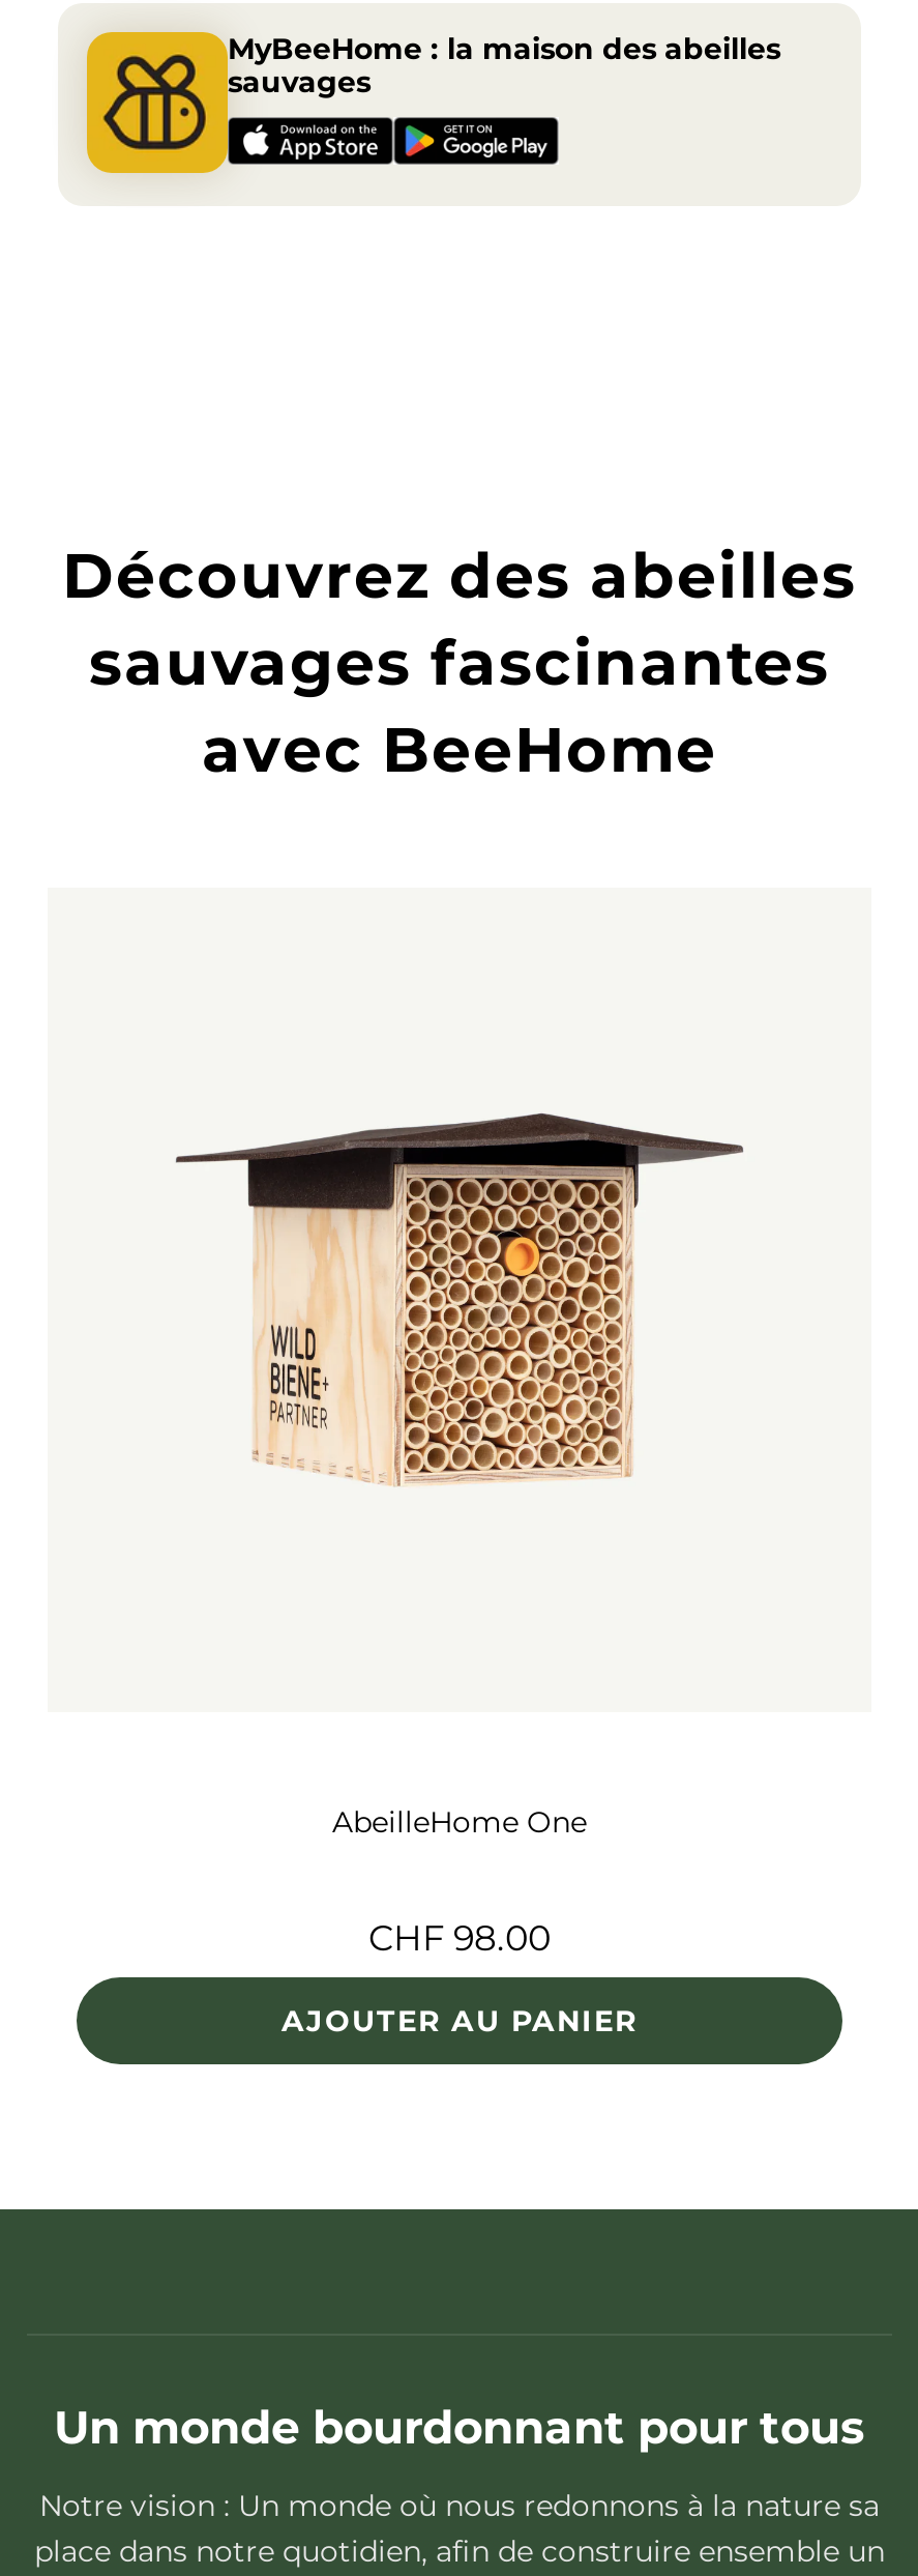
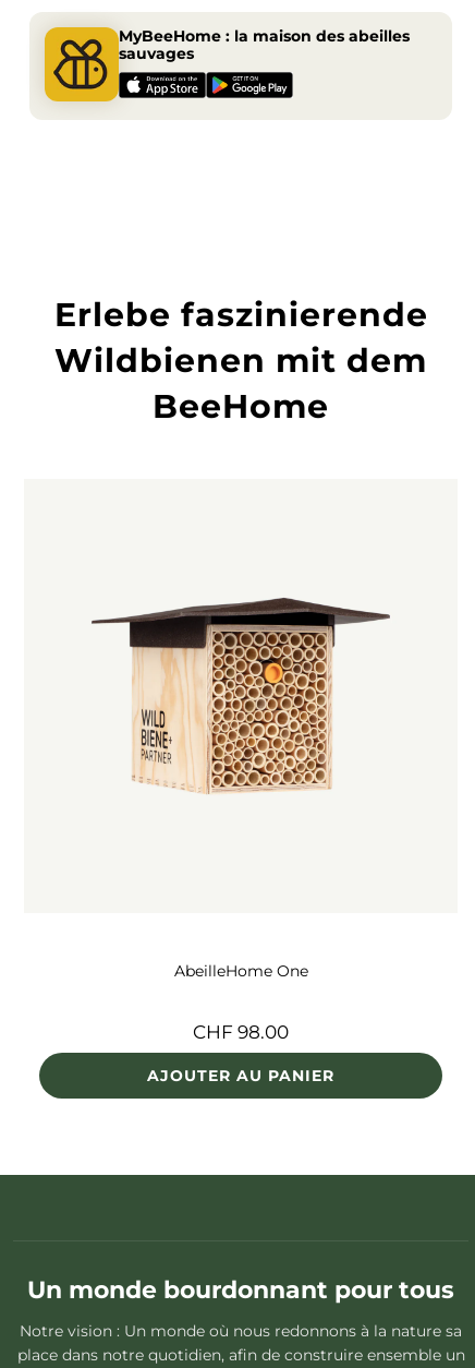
[62,538,857,789] Découvrez des abeilles | sauvages fascinantes | avec BeeHome -> [54,295,428,427] Erlebe faszinierende | Wildbienen mit dem | BeeHome

